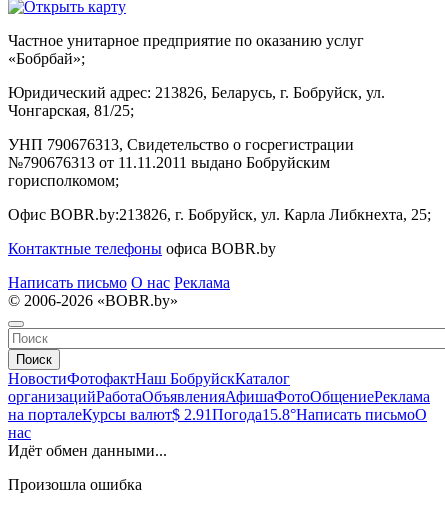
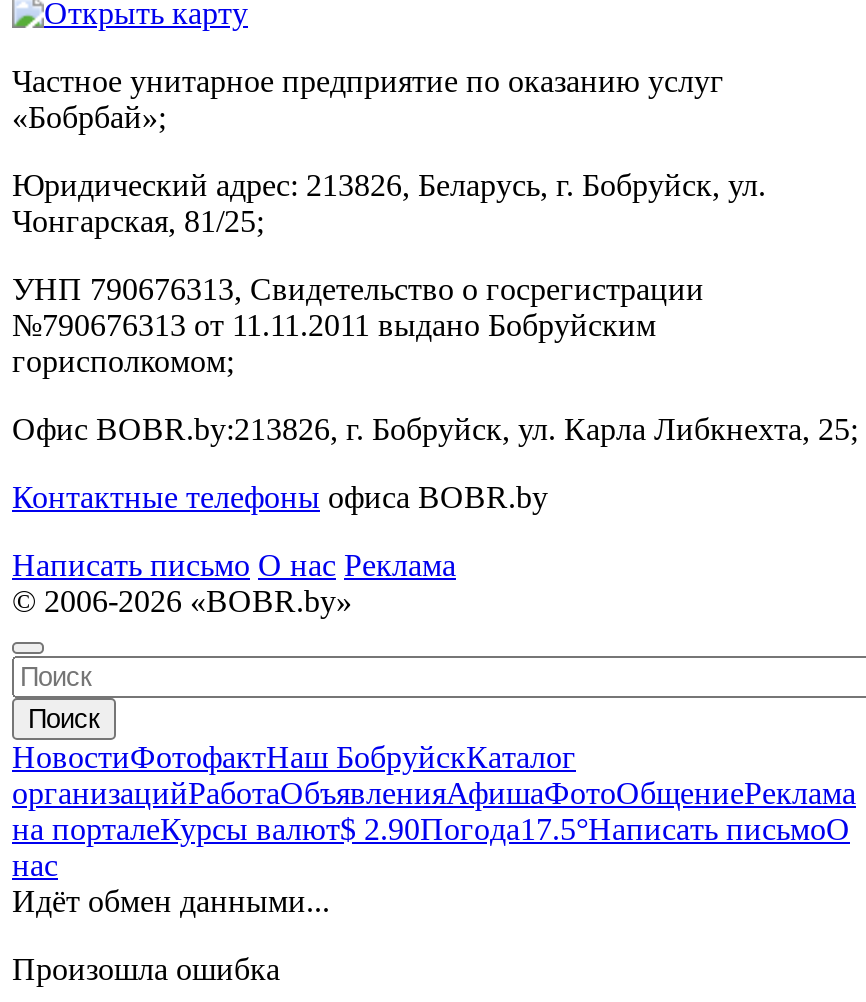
[8,406,427,423] на порталеКурсы валют$ 2.91Погода15.8°Написать письмоО -> [12,812,850,846] на порталеКурсы валют$ 2.90Погода17.5°Написать письмоО

